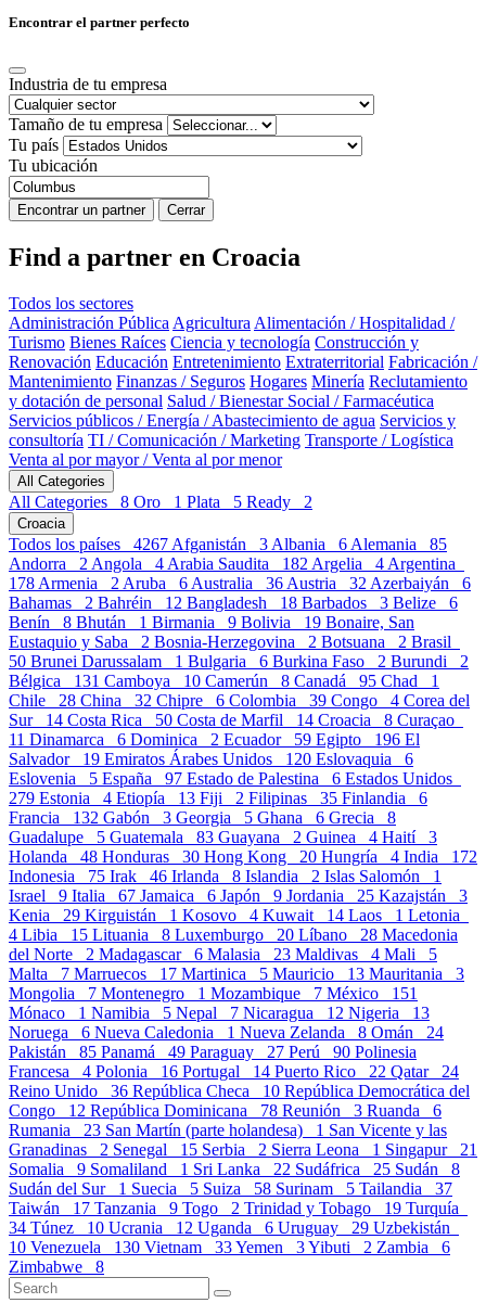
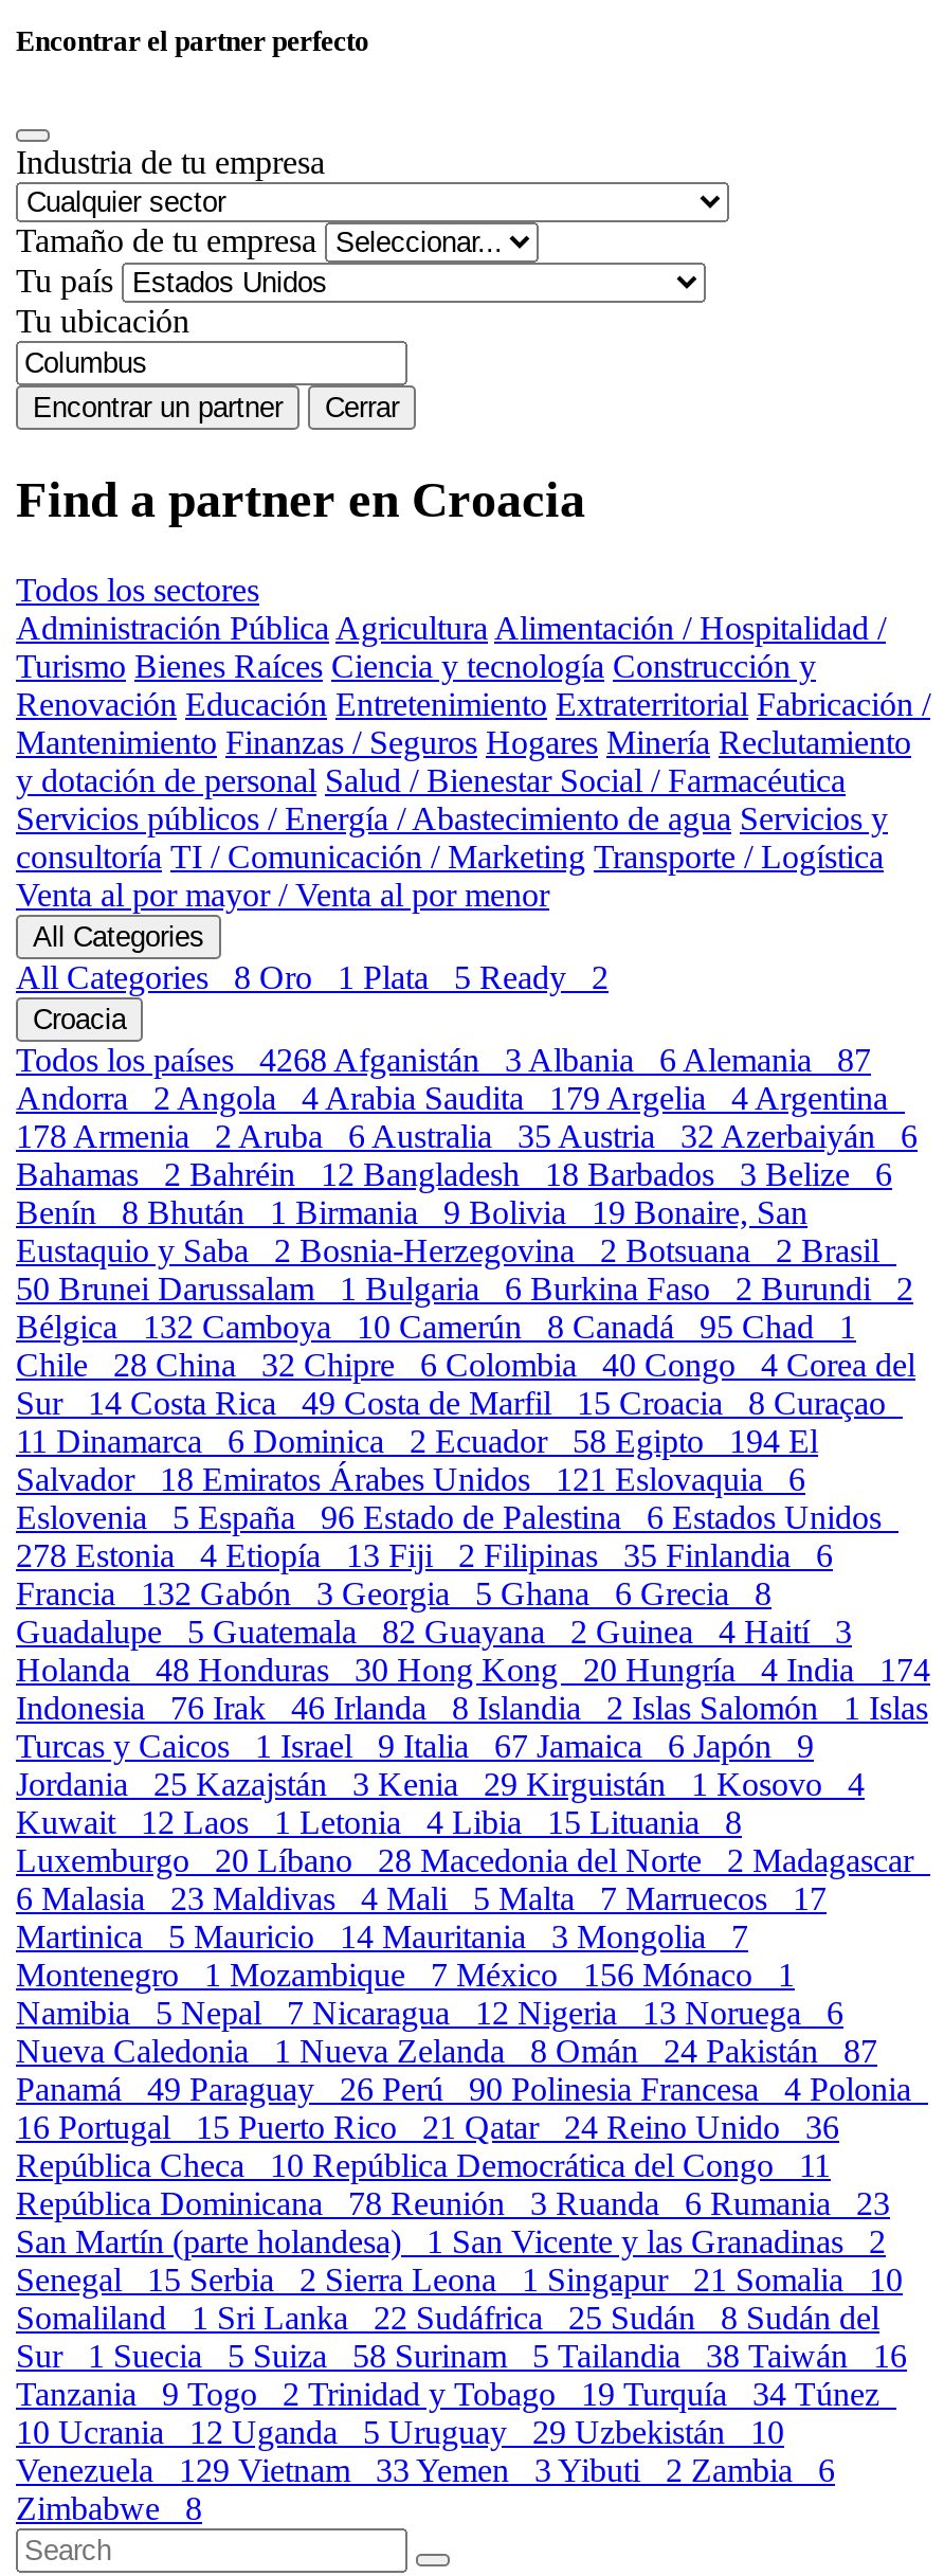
[9,535,447,553] Todos los países 4267 Afganistán 3 Albania 6 Alemania 85 -> [16,1041,871,1077] Todos los países 4268 Afganistán 3 Albania 6 Alemania 87
[9,554,464,573] Andorra 2 Angola 4 Arabia Saudita 182 Argelia 4 Argentina -> [16,1080,905,1116] Andorra 2 Angola 4 Arabia Saudita 179 Argelia 4 Argentina
[9,574,471,592] 178 Armenia 2 Aruba 6 Australia 36 Austria 32 Azerbaiyán 6 -> [16,1118,918,1154] 178 Armenia 2 Aruba 6 Australia 35 Austria 32 Azerbaiyán 6
[9,671,439,690] Bélgica 131 Camboya 10 Camerún 8 Canadá 95 Chad 1 -> [16,1308,856,1344] Bélgica 132 Camboya 10 Camerún 8 Canadá 95 Chad 1
[9,691,470,709] Chile 28 China 32 Chipre 6 Colombia 39 Congo 4 Corea del -> [16,1346,915,1382] Chile 28 China 32 Chipre 6 Colombia 40 Congo 4 Corea del
[9,710,463,729] Sur 14 Costa Rica 50 Costa de Marfil 14 Croacia 8 Curaçao -> [16,1384,903,1420] Sur 14 Costa Rica 49 Costa de Marfil 15 Croacia 8 Curaçao
[9,730,420,748] 11 Dinamarca 6 Dominica 2 Ecuador 59 Egipto 196 El -> [16,1423,818,1459] 11 Dinamarca 6 Dominica 2 Ecuador 58 Egipto 194 El
[9,749,413,768] Salvador 19 Emiratos Árabes Unidos 120 Eslovaquia 6 -> [16,1461,805,1497] Salvador 18 Emiratos Árabes Unidos 121 Eslovaquia 6
[9,769,461,787] Eslovenia 5 España 97 Estado de Palestina 6 Estados Unidos -> [16,1499,898,1535] Eslovenia 5 España 96 Estado de Palestina 6 Estados Unidos
[9,789,427,807] 279 Estonia 4 Etiopía 13 Fiji 2 Filipinas 35 Finlandia 6 -> [16,1537,833,1573] 278 Estonia 4 Etiopía 13 Fiji 2 Filipinas 35 Finlandia 6
[9,828,477,1256] Guadalupe 5 Guatemala 83 Guayana 2 Guinea 4 Haití 3 | Holanda 48 Honduras 30 Hong Kong 20 Hungría 4 India 172 | Indonesia 75 Irak 46 Irlanda 8 Islandia 2 Islas Salomón 1 | Israel 9 Italia 67 Jamaica 6 Japón 9 Jordania 25 Kazajstán 3 | Kenia 29 Kirguistán 1 Kosovo 4 Kuwait 14 Laos 1 Letonia | 4 Libia 15 Lituania 8 Luxemburgo 20 Líbano 28 Macedonia | del Norte 2 Madagascar 6 Malasia 23 Maldivas 4 Mali 5 | Malta 7 Marruecos 17 Martinica 5 Mauricio 13 Mauritania 3 | Mongolia 7 Montenegro 1 Mozambique 7 México 151 | Mónaco 1 Namibia 5 Nepal 7 Nicaragua 12 Nigeria 13 | Noruega 6 Nueva Caledonia 1 Nueva Zelanda 8 Omán 24 | Pakistán 85 Panamá 49 Paraguay 27 Perú 90 Polinesia | Francesa 4 Polonia 16 Portugal 14 Puerto Rico 22 Qatar 24 | Reino Unido 36 República Checa 10 República Democrática del | Congo 12 República Dominicana 78 Reunión 3 Ruanda 6 | Rumania 23 San Martín (parte holandesa) 1 San Vicente y las | Granadinas 2 Senegal 15 Serbia 2 Sierra Leona 1 Singapur 21 | Somalia 9 Somaliland 1 Sri Lanka 22 Sudáfrica 25 Sudán 8 | Sudán del Sur 1 Suecia 5 Suiza 58 Surinam 5 Tailandia 37 | Taiwán 17 Tanzania 9 Togo 2 Trinidad y Tobago 19 Turquía | 34 Túnez 10 Ucrania 12 Uganda 6 Uruguay 29 Uzbekistán | 10 Venezuela 130 Vietnam 33 Yemen 3 Yibuti 2 Zambia 6 -> [16,1613,930,2488] Guadalupe 5 Guatemala 82 Guayana 2 Guinea 4 Haití 3 | Holanda 48 Honduras 30 Hong Kong 20 Hungría 4 India 174 | Indonesia 76 Irak 46 Irlanda 8 Islandia 2 Islas Salomón 1 Islas | Turcas y Caicos 1 Israel 9 Italia 67 Jamaica 6 Japón 9 | Jordania 25 Kazajstán 3 Kenia 29 Kirguistán 1 Kosovo 4 | Kuwait 12 Laos 1 Letonia 4 Libia 15 Lituania 8 | Luxemburgo 20 Líbano 28 Macedonia del Norte 2 Madagascar | 6 Malasia23 Maldivas 4 Mali 5 Malta 7 Marruecos 17 | Martinica 5 Mauricio 14 Mauritania 3 Mongolia 7 | Montenegro 1 Mozambique 7 México 156 Mónaco 1 | Namibia 5 Nepal 7 Nicaragua 12 Nigeria 13 Noruega 6 | Nueva Caledonia 1 Nueva Zelanda 8 Omán 24 Pakistán 87 | Panamá 49 Paraguay 26 Perú 90 Polinesia Francesa 4 Polonia | 16 Portugal 15 Puerto Rico 21 Qatar 24 Reino Unido 36 | República Checa 10 República Democrática del Congo 11 | República Dominicana 78 Reunión 3 Ruanda 6 Rumania 23 | San Martín (parte holandesa) 1 San Vicente y las Granadinas 2 | Senegal 15 Serbia 2 Sierra Leona 1 Singapur 21 Somalia 10 | Somaliland 1 Sri Lanka 22 Sudáfrica 25 Sudán 8 Sudán del | Sur 1 Suecia 5 Suiza 58 Surinam 5 Tailandia 38 Taiwán 16 | Tanzania 9 Togo 2 Trinidad y Tobago 19 Turquía 34 Túnez | 10 Ucrania 12 Uganda 5 Uruguay 29 Uzbekistán 10 | Venezuela 129 Vietnam 33 Yemen 3 Yibuti 2 Zambia 6

